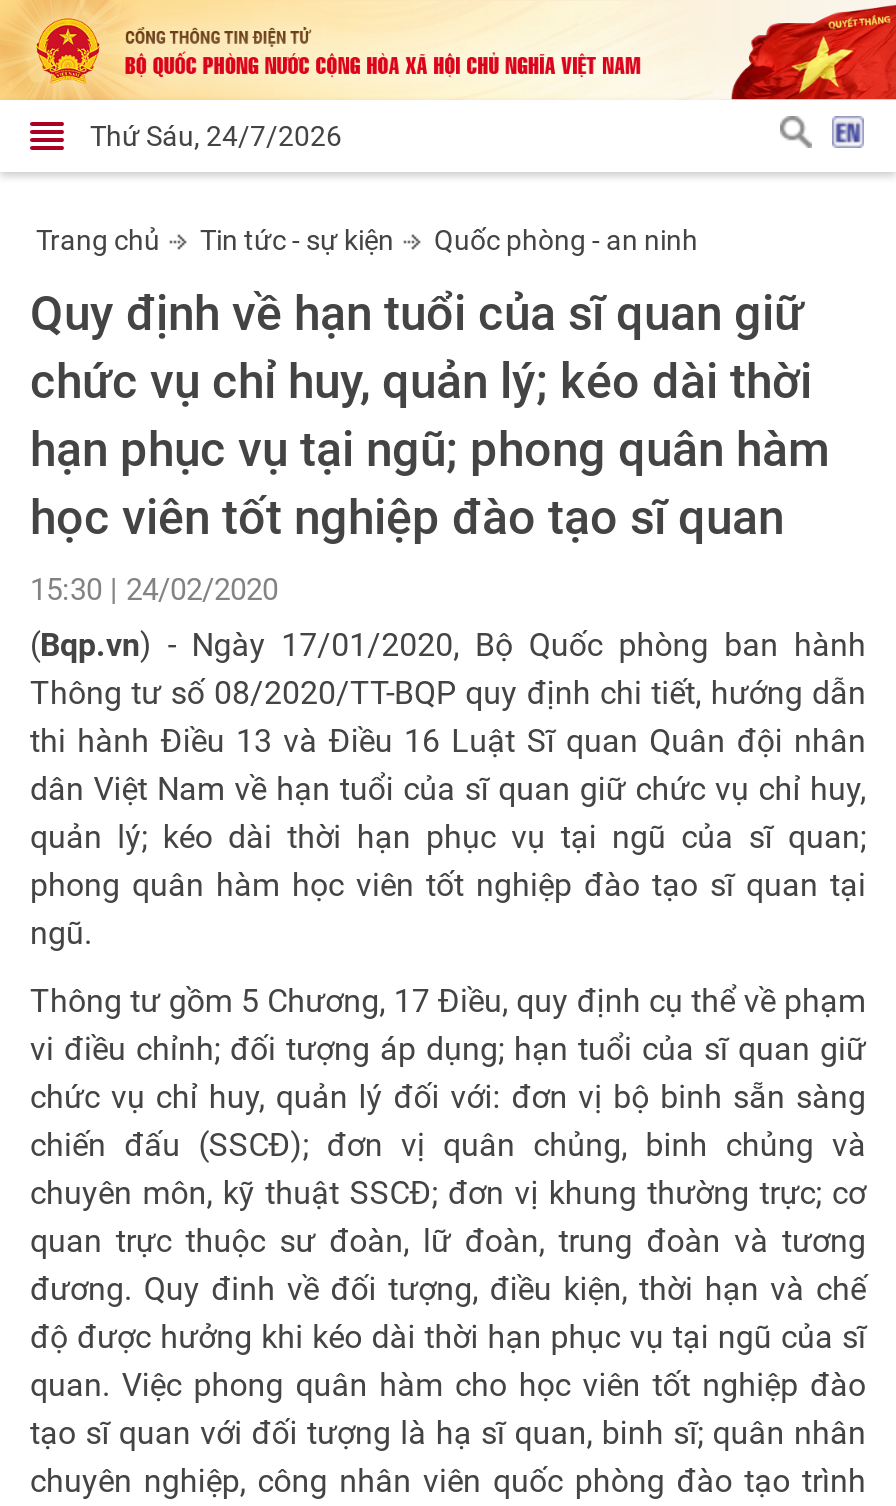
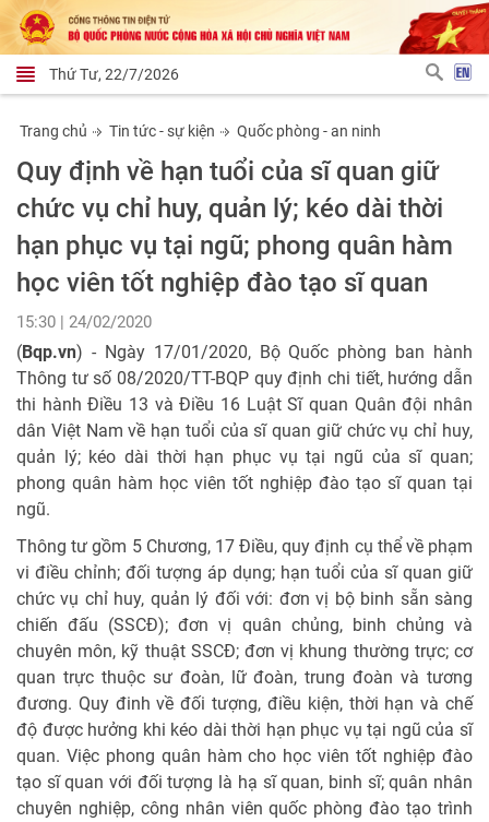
[90,119,342,151] Thứ Sáu, 24/7/2026 -> [49,65,179,82] Thứ Tư, 22/7/2026

